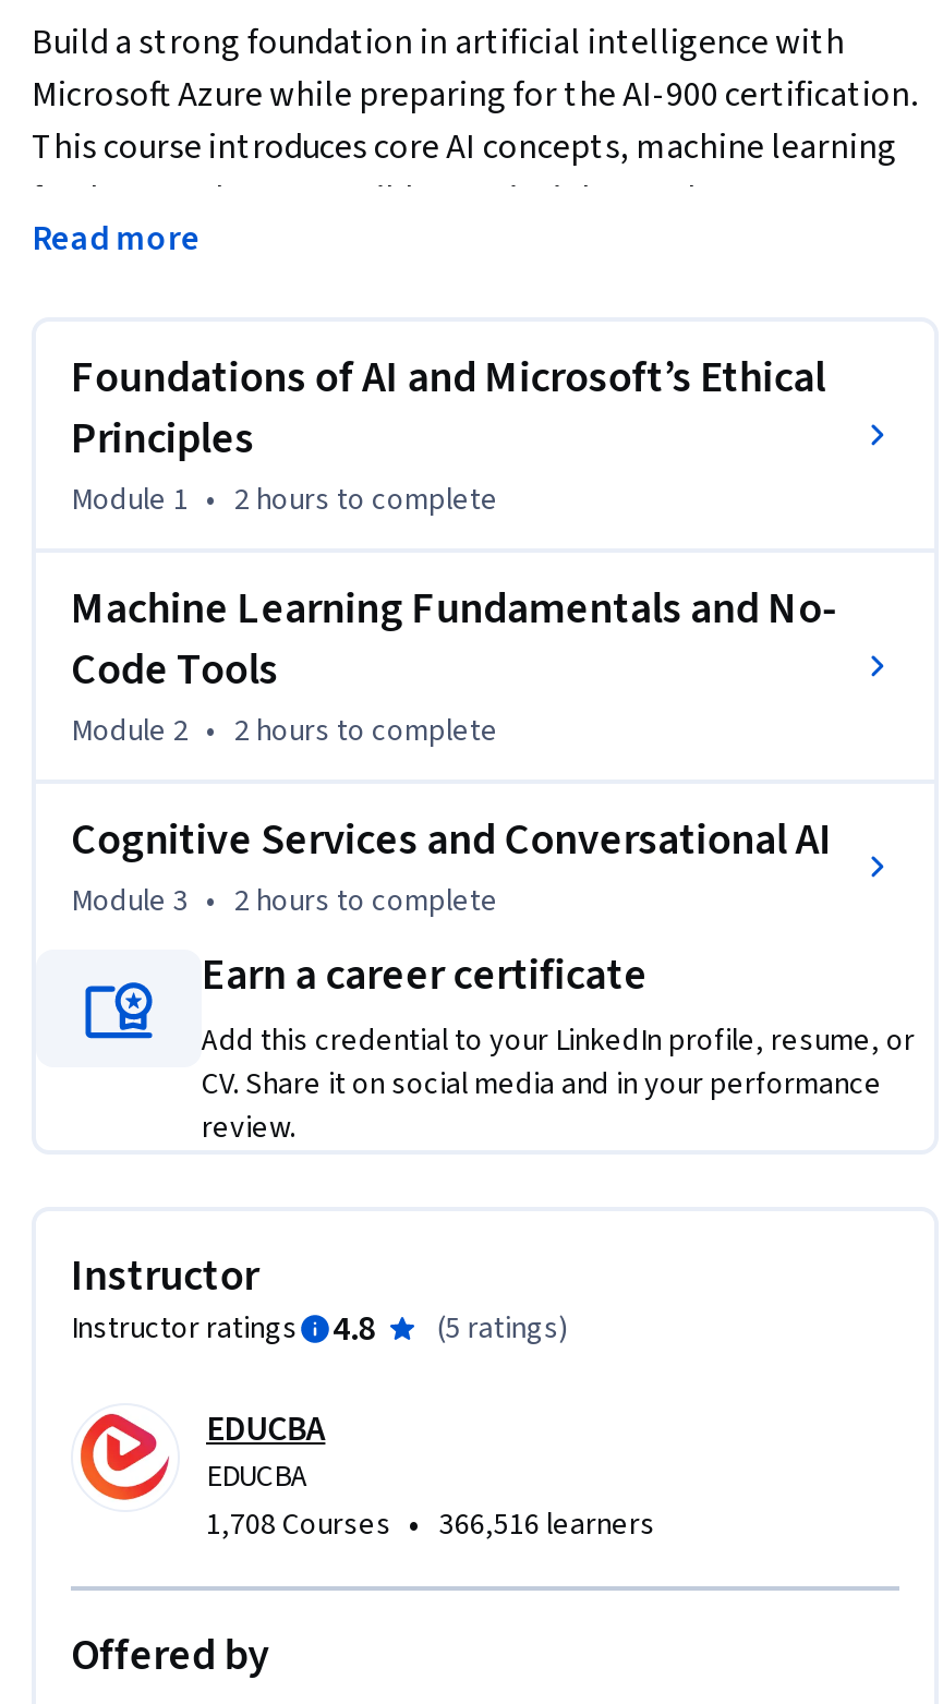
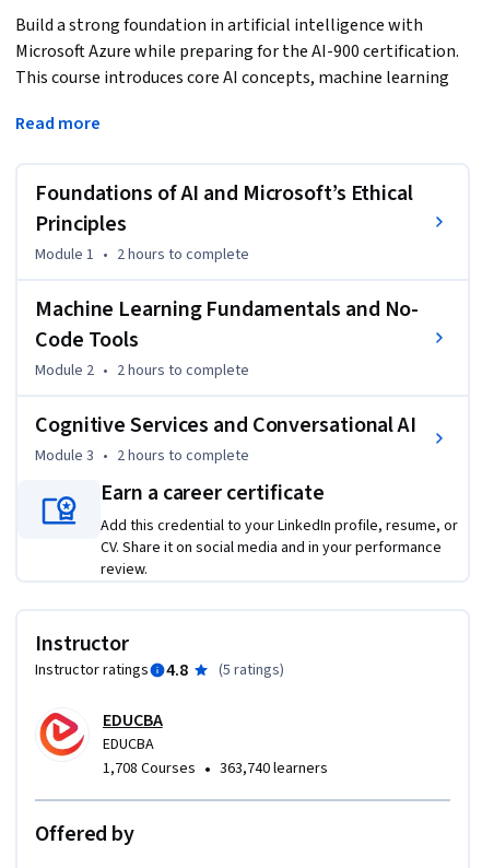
[206,1502,655,1550] 1,708 Courses • 366,516 learners -> [103,757,328,781] 1,708 Courses • 363,740 learners

